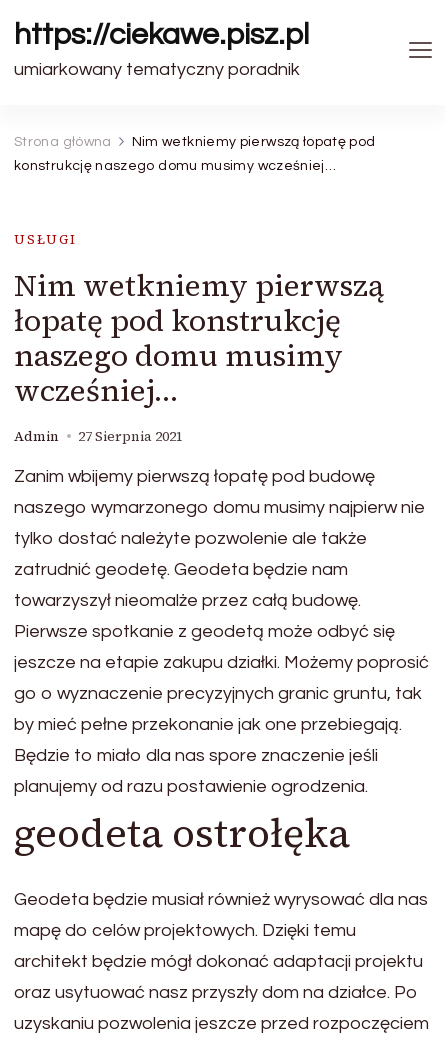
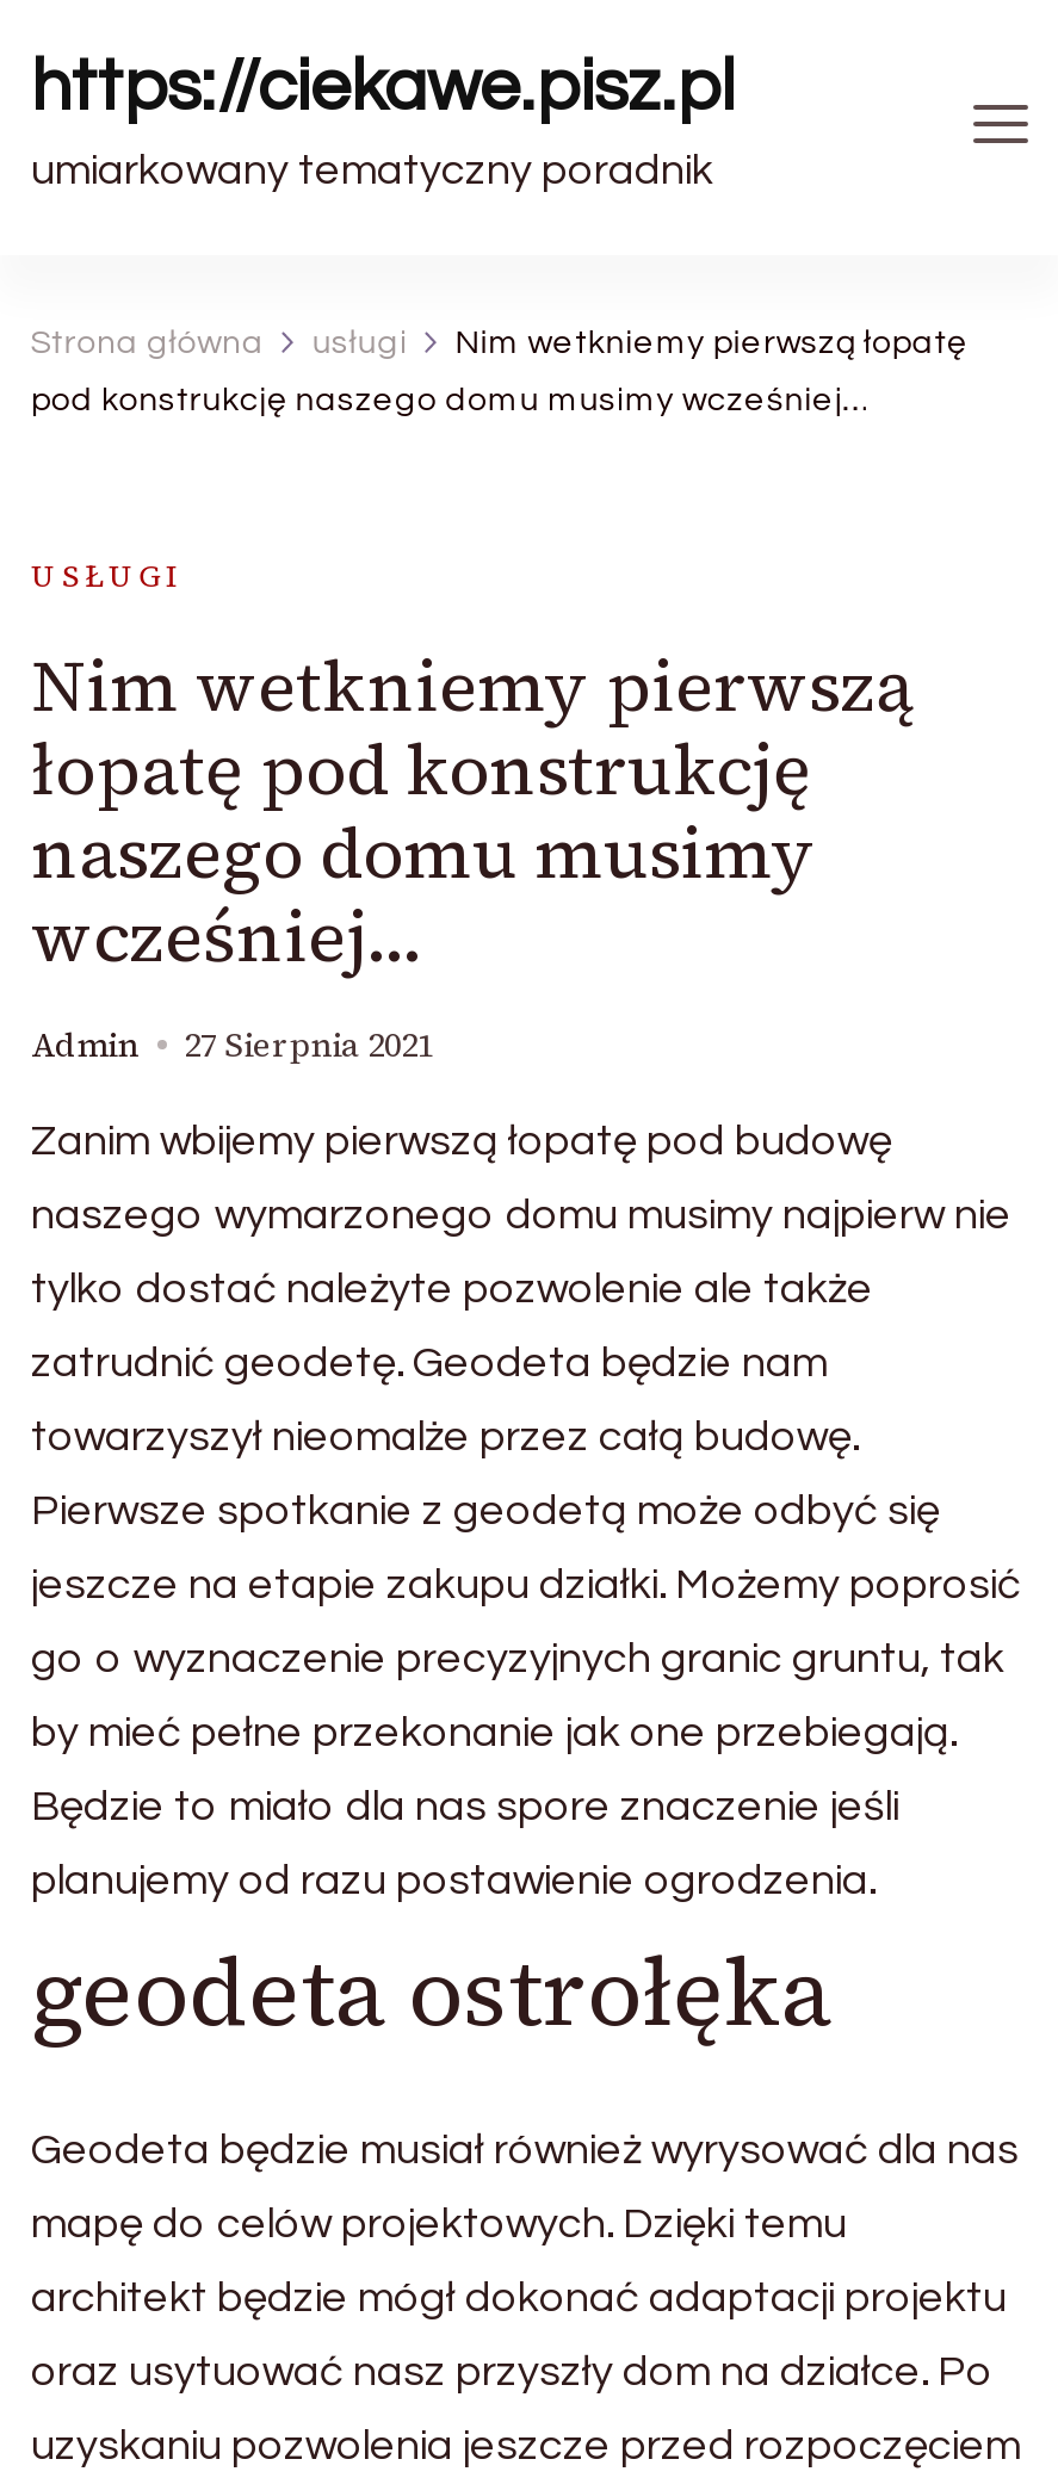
[132,135,376,149] Nim wetkniemy pierwszą łopatę pod -> [312,327,967,360] usługi | Nim wetkniemy pierwszą łopatę
[14,159,336,173] konstrukcję naszego domu musimy wcześniej… -> [31,384,870,417] pod konstrukcję naszego domu musimy wcześniej…

